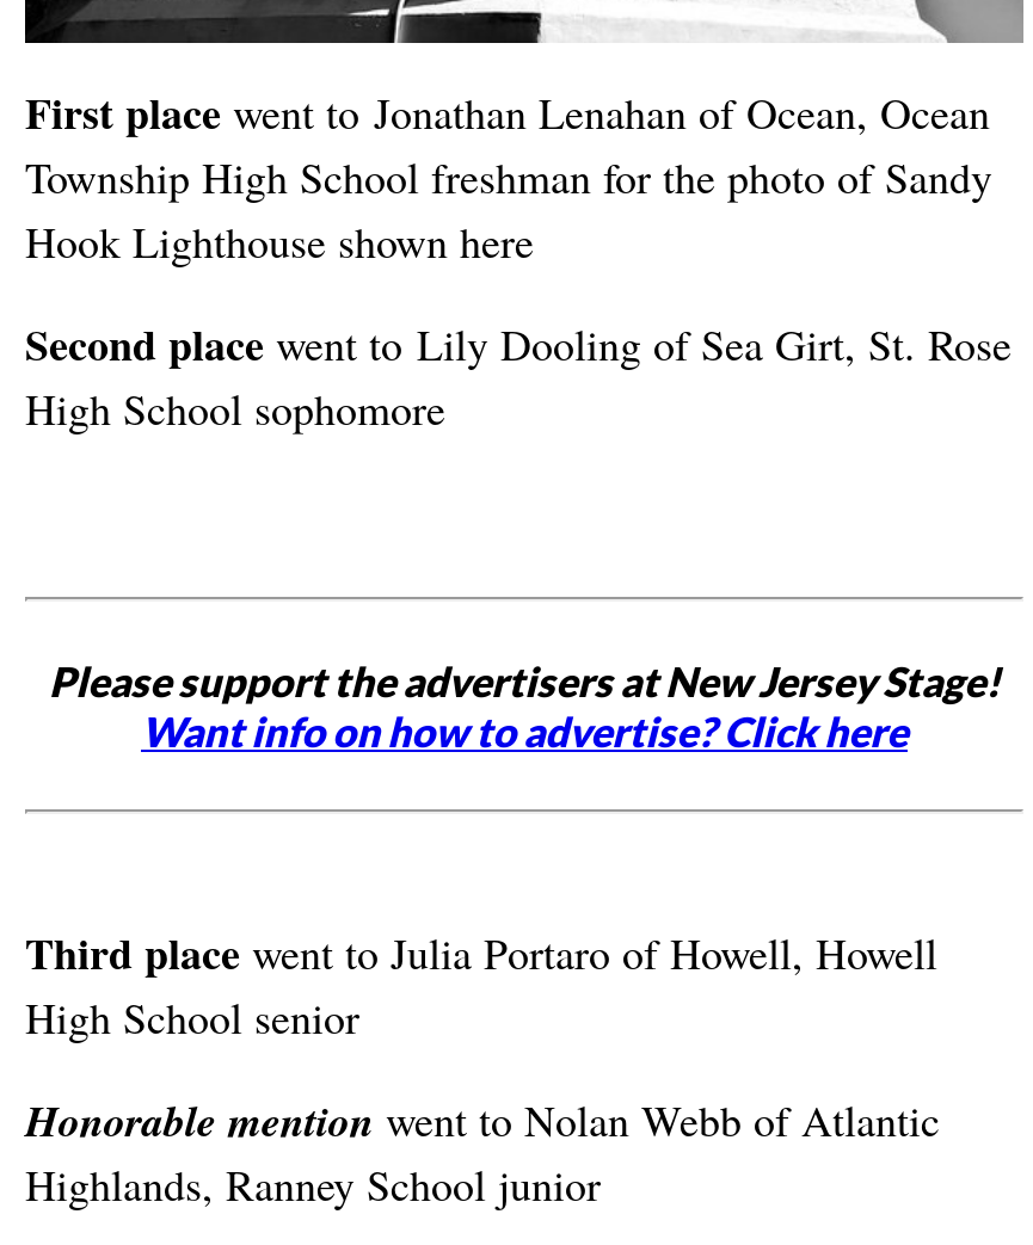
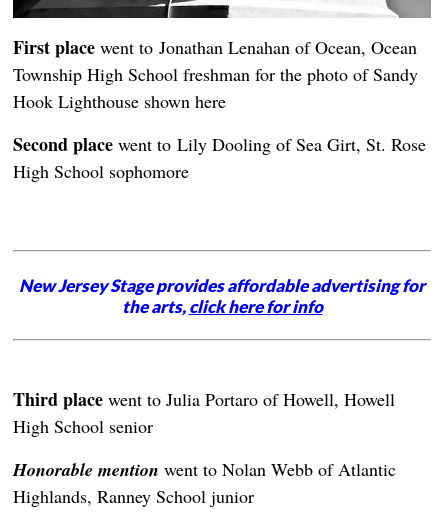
[49,656,1000,756] Please support the advertisers at New Jersey Stage! | Want info on how to advertise? Click here -> [19,275,425,317] New Jersey Stage provides affordable advertising for | the arts, click here for info

